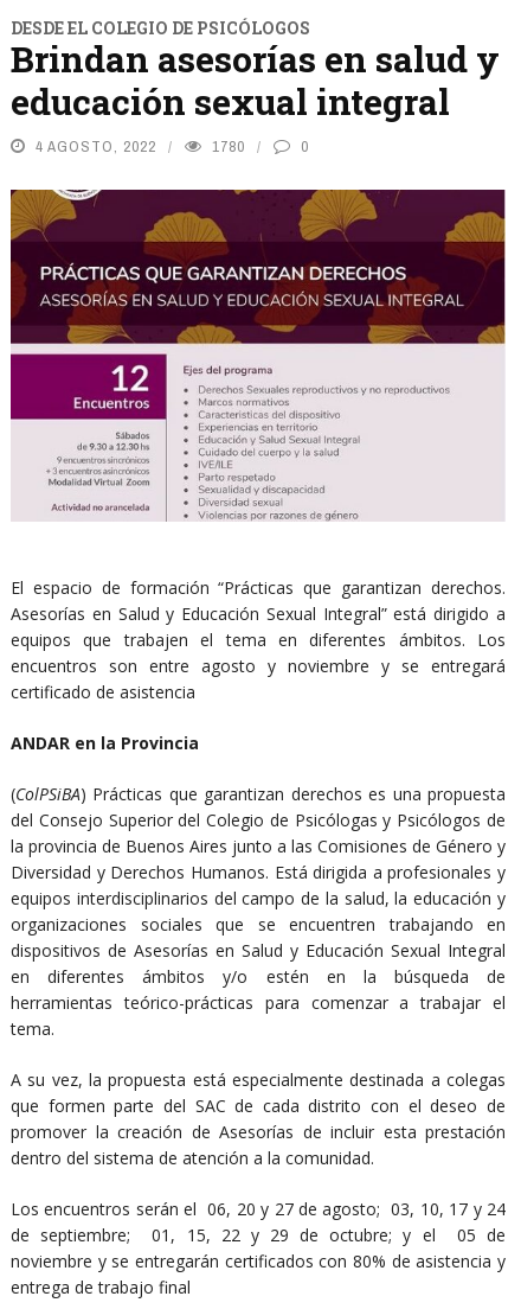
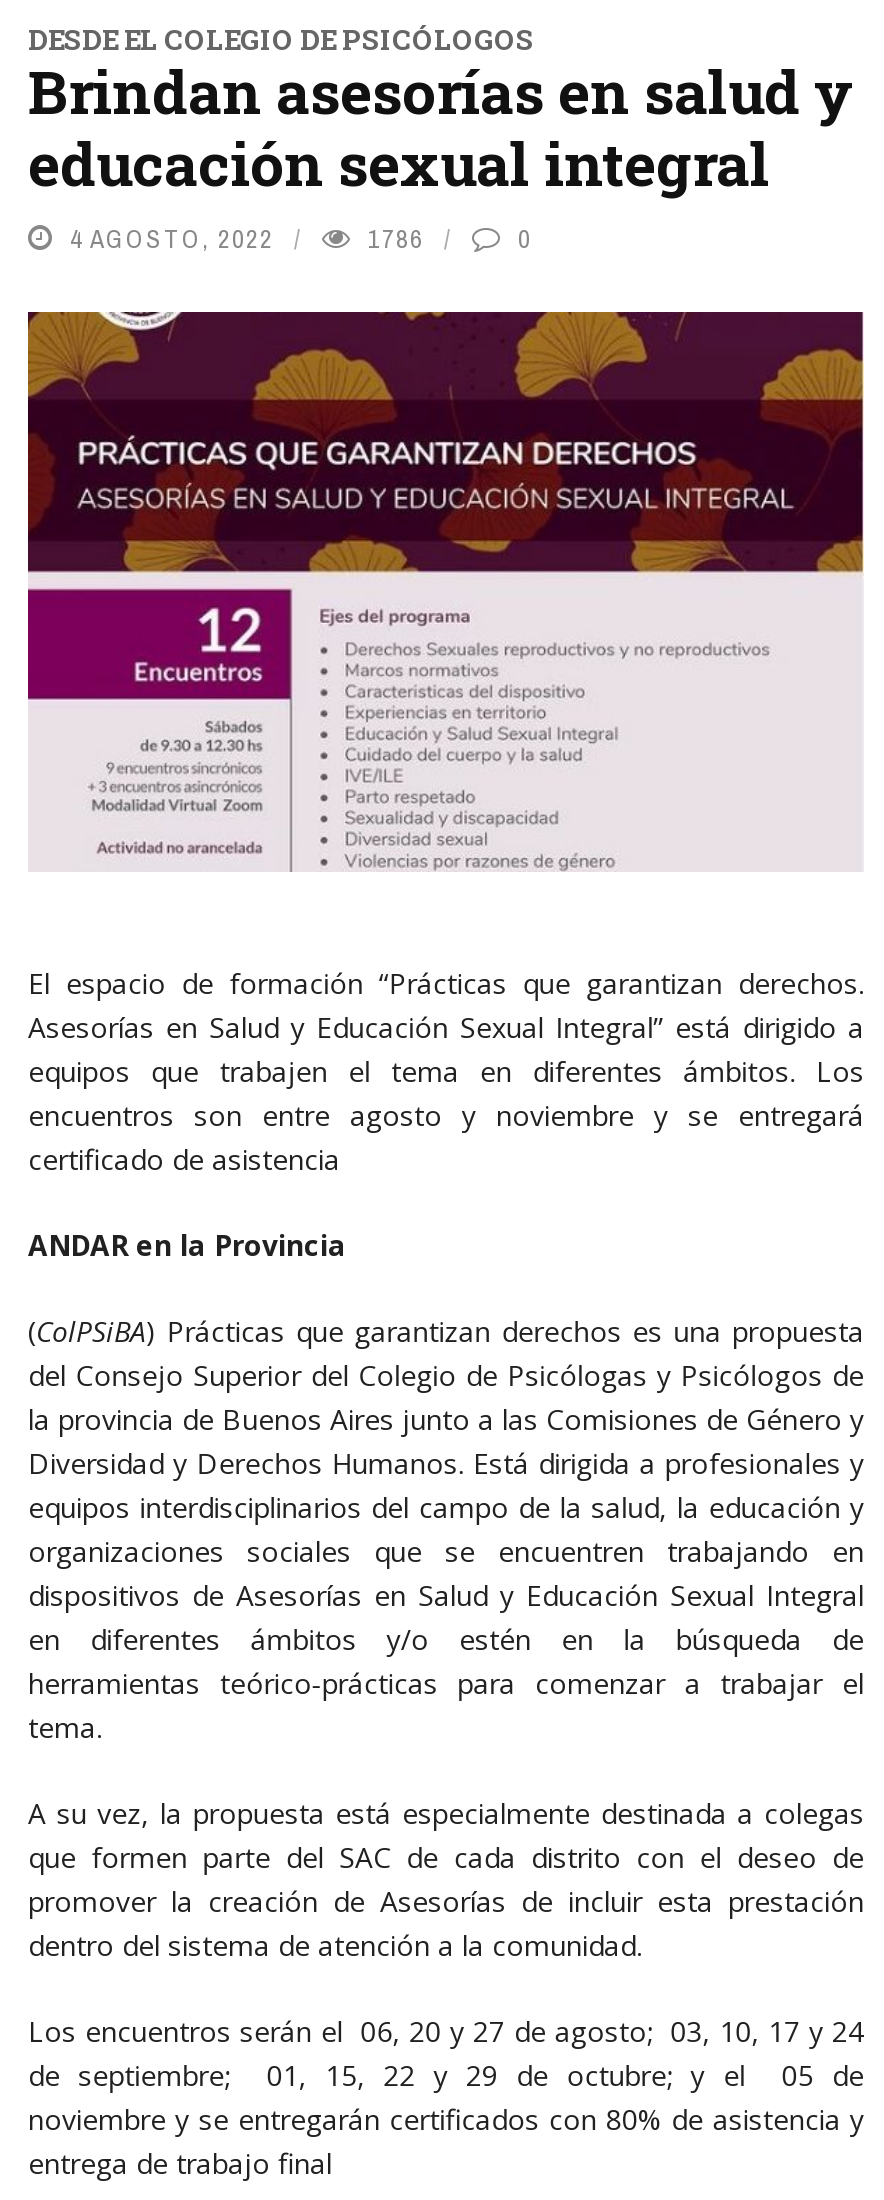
[212,137,245,157] 1780 -> [368,223,424,257] 1786

